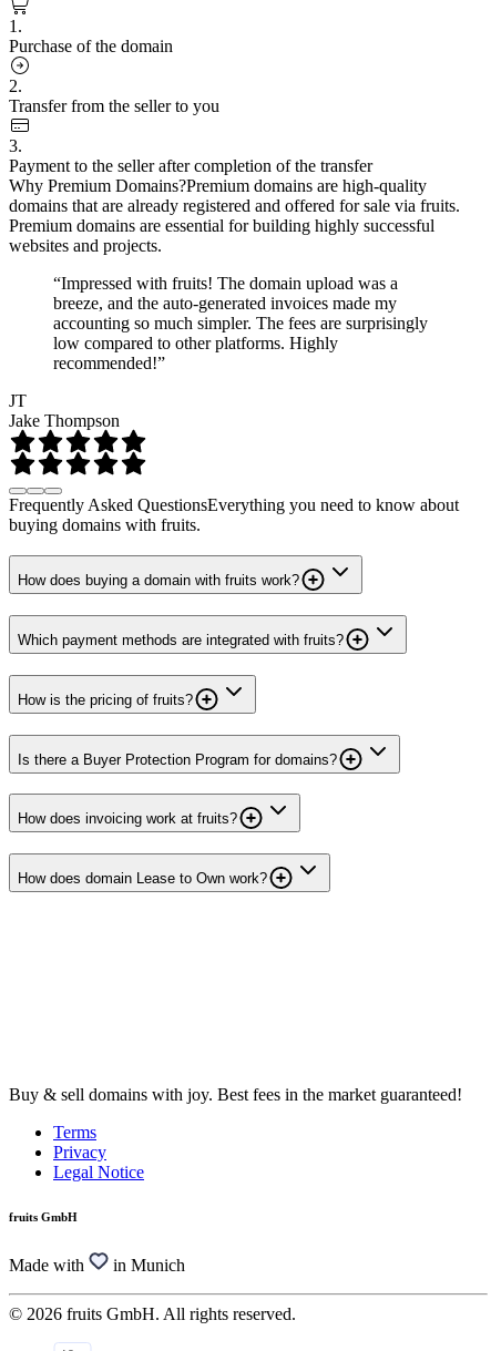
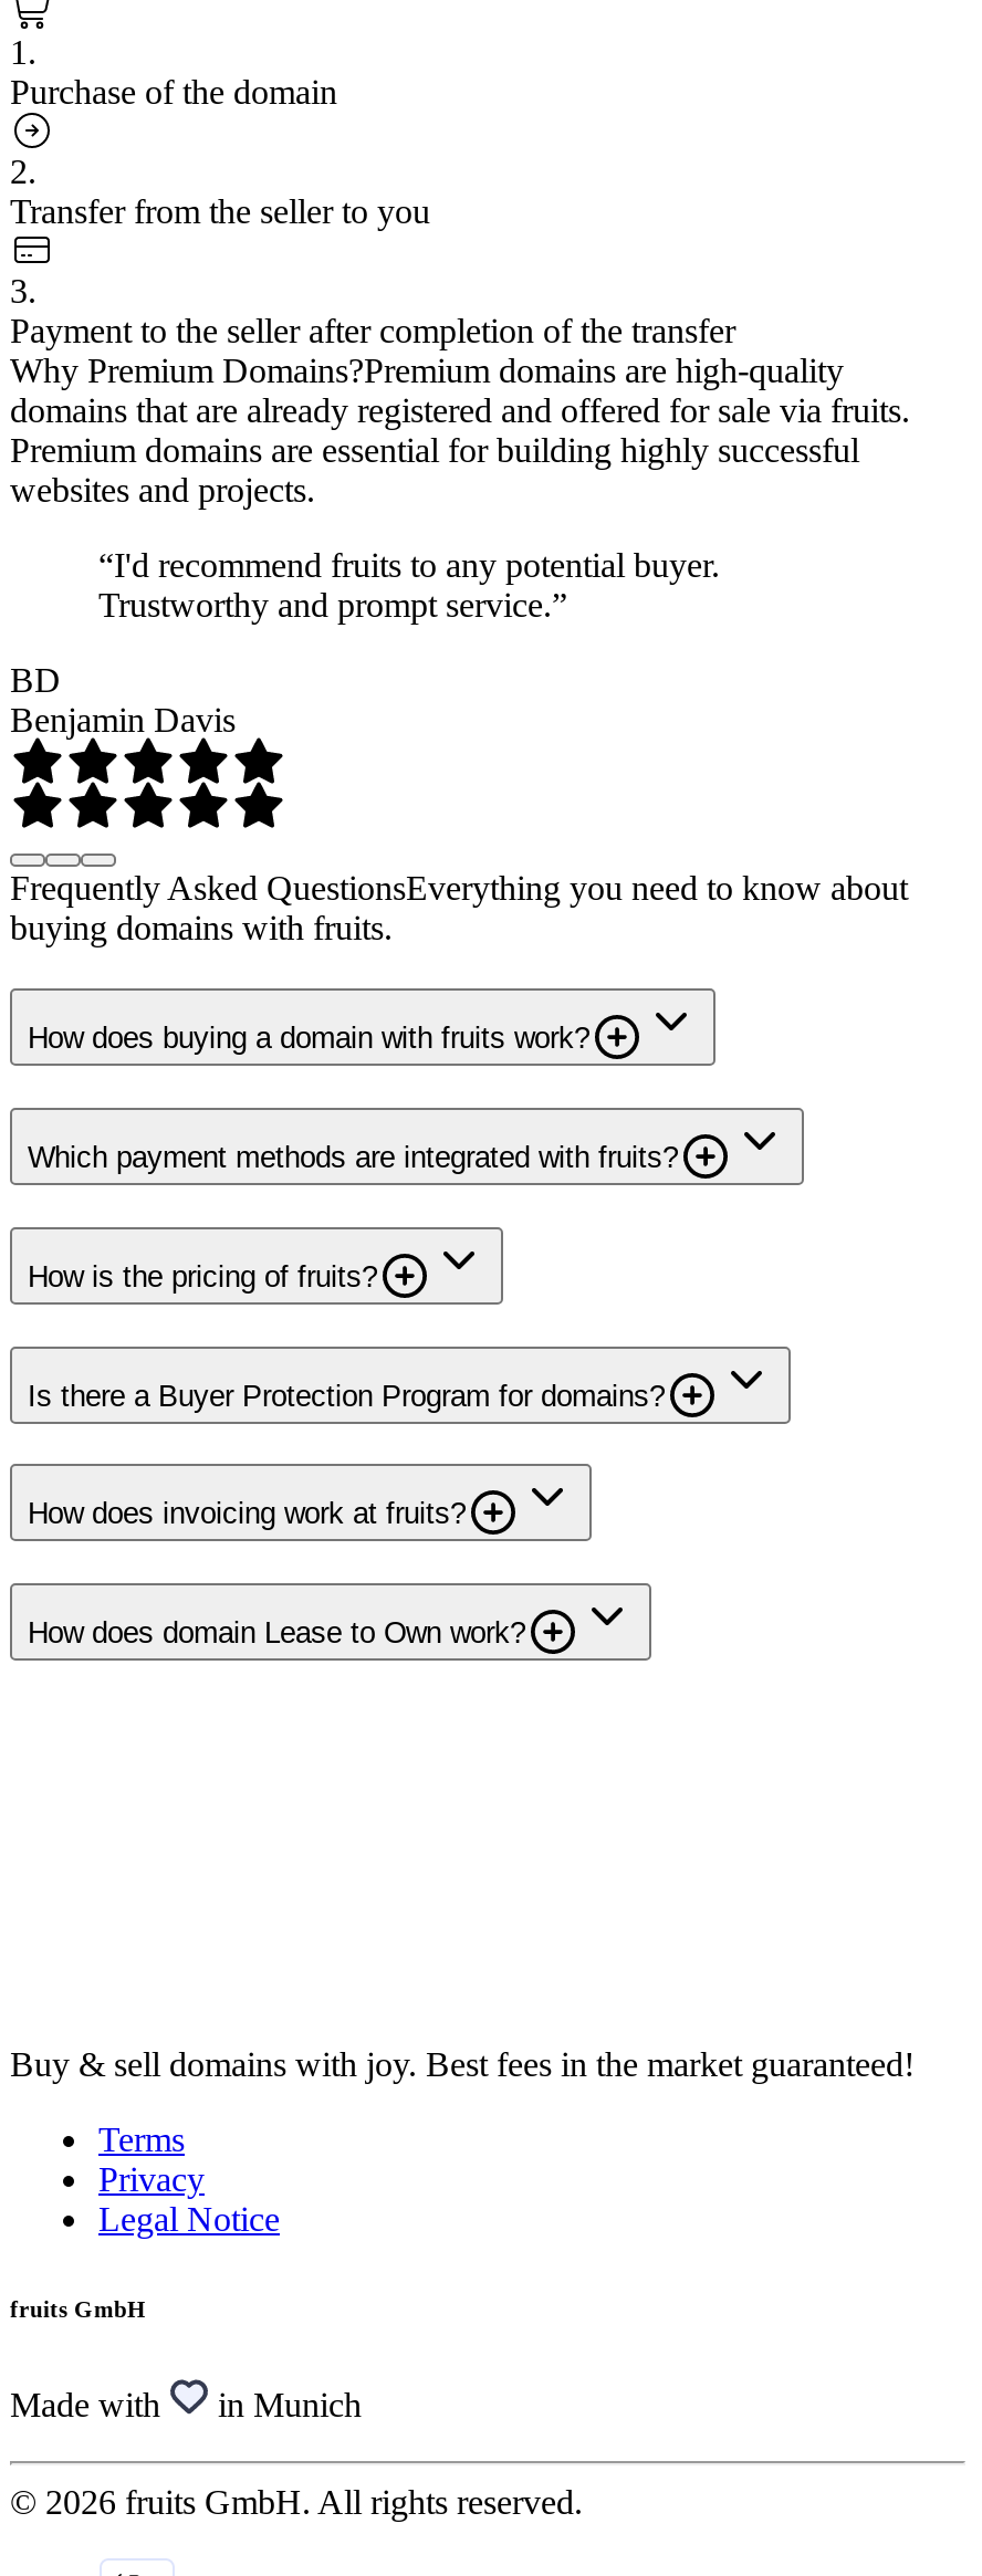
[53,273,428,372] “Impressed with fruits! The domain upload was a | breeze, and the auto-generated invoices made my | accounting so much simpler. The fees are surprisingly | low compared to other platforms. Highly | recommended!” -> [98,545,720,623] “I'd recommend fruits to any potential buyer. | Trustworthy and prompt service.”
[9,391,120,430] JT | Jake Thompson -> [10,660,236,738] BD | Benjamin Davis

